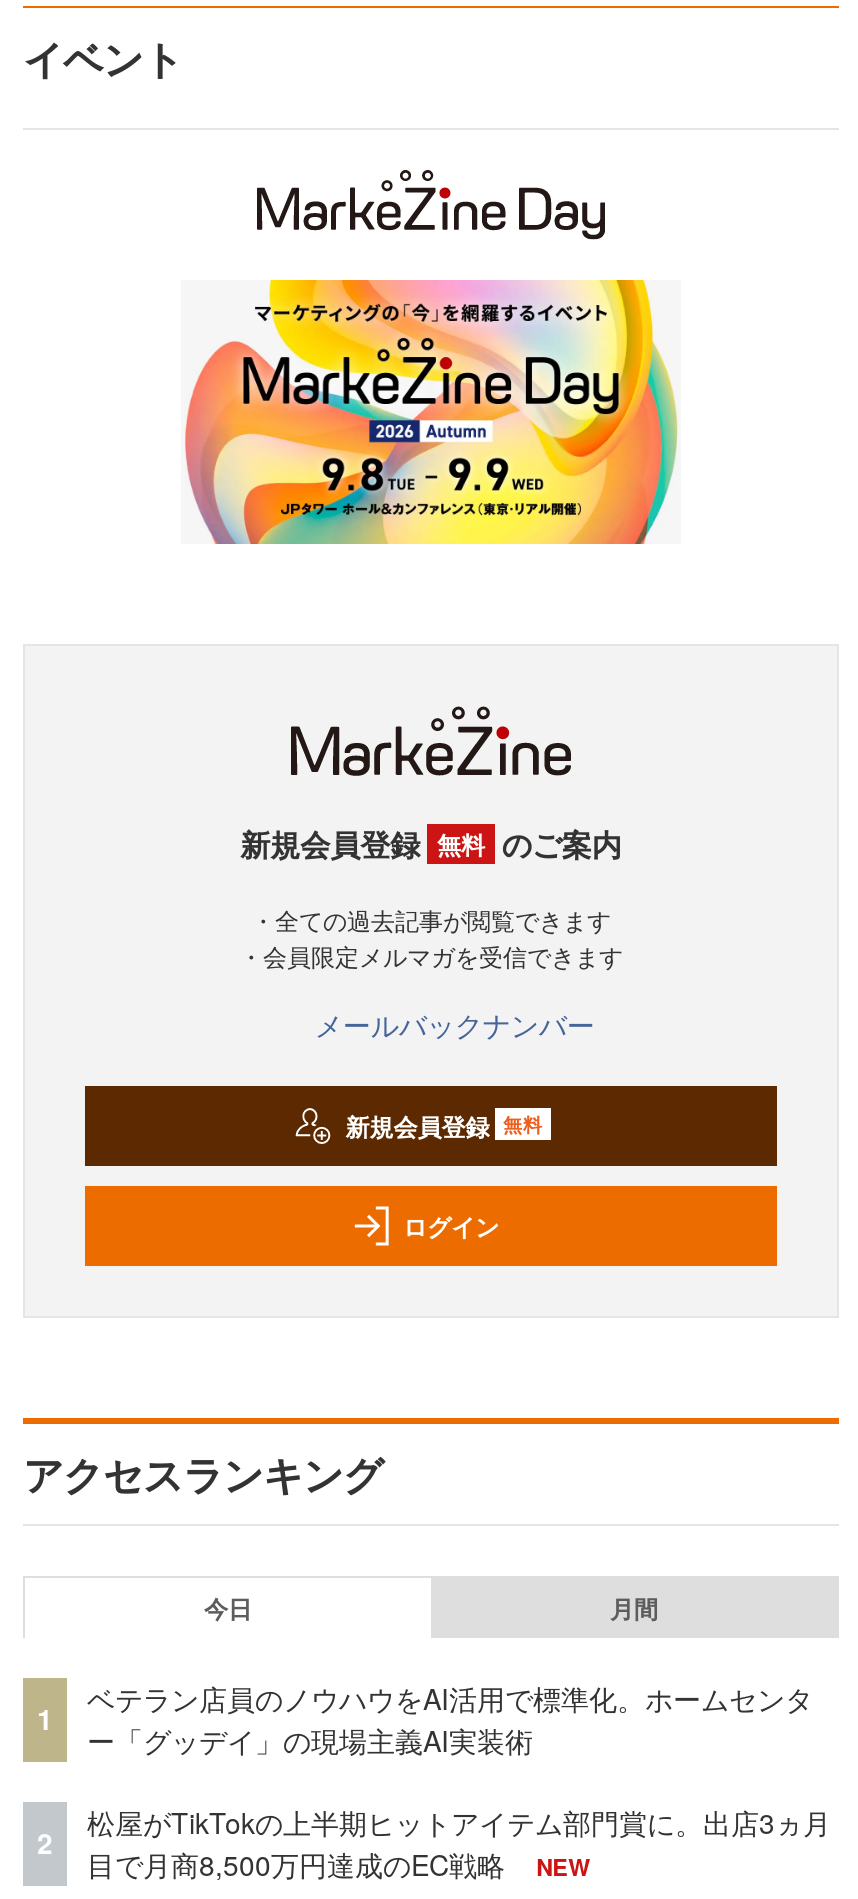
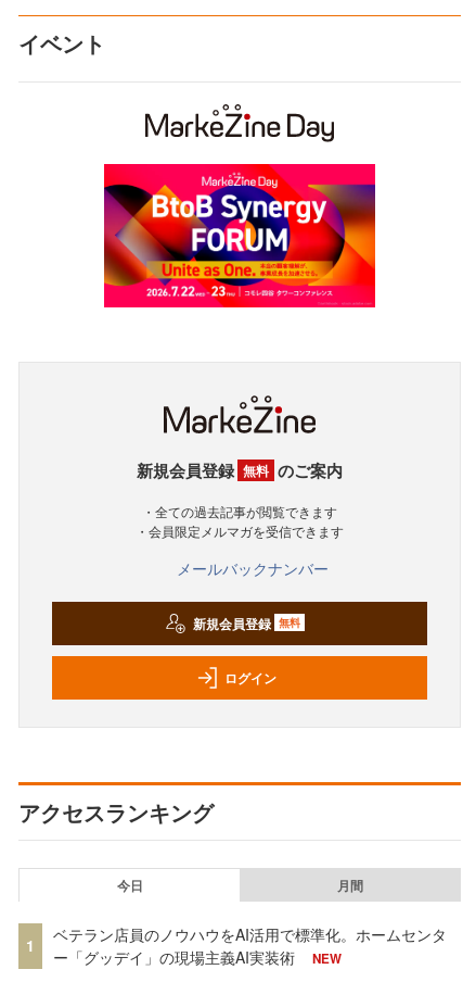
[181,278,681,546] [image] -> [103,163,376,309] [image]
[87,1801,831,1883] 松屋がTikTokの上半期ヒットアイテム部門賞に。出店3ヵ月 | 目で月商8,500万円達成のEC戦略 -> none
[37,1822,53,1862] 2 -> none

